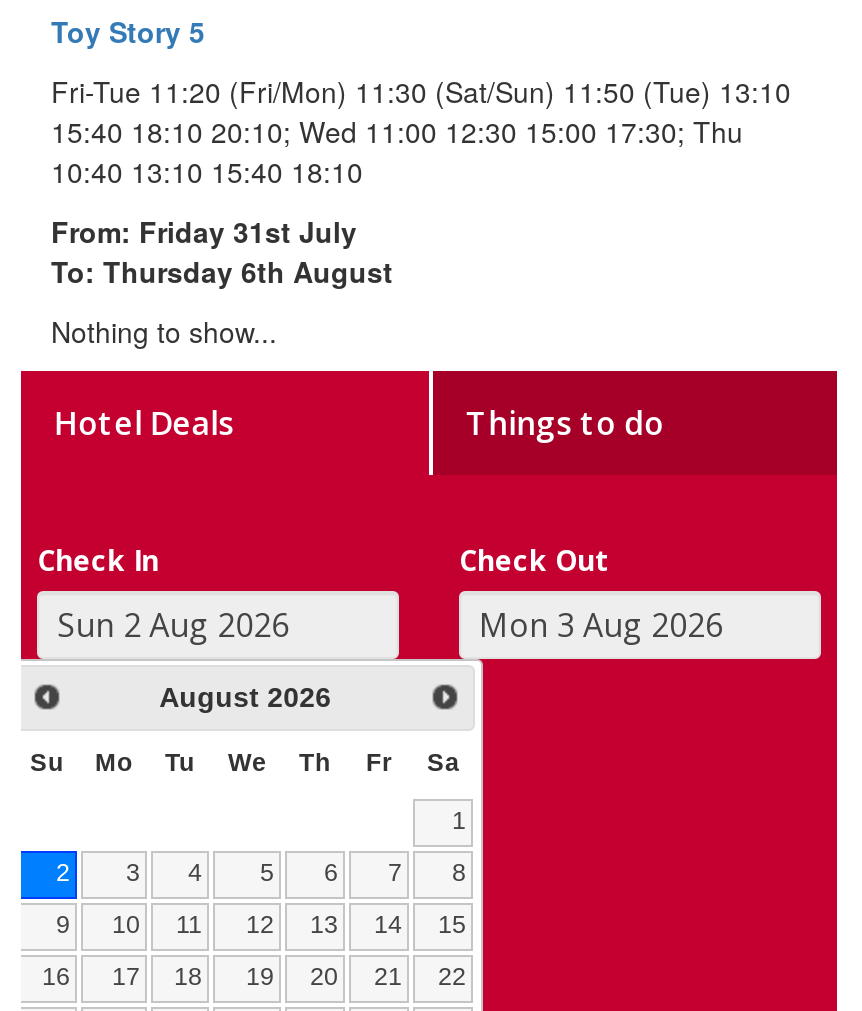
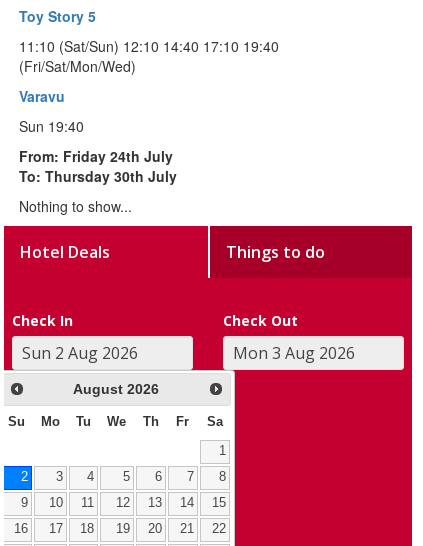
[51,70,791,290] Fri-Tue 11:20 (Fri/Mon) 11:30 (Sat/Sun) 11:50 (Tue) 13:10 | 15:40 18:10 20:10; Wed 11:00 12:30 15:00 17:30; Thu | 10:40 13:10 15:40 18:10 | From: Friday 31st July | To: Thursday 6th August -> [19,35,279,185] 11:10 (Sat/Sun) 12:10 14:40 17:10 19:40 | (Fri/Sat/Mon/Wed) | Varavu | Sun 19:40 | From: Friday 24th July | To: Thursday 30th July

